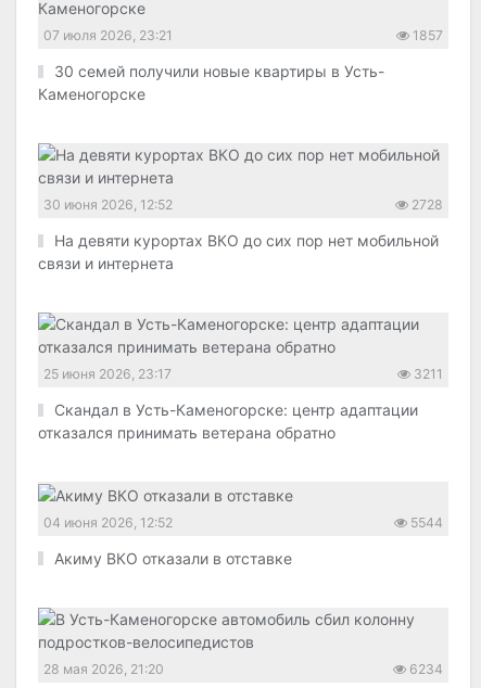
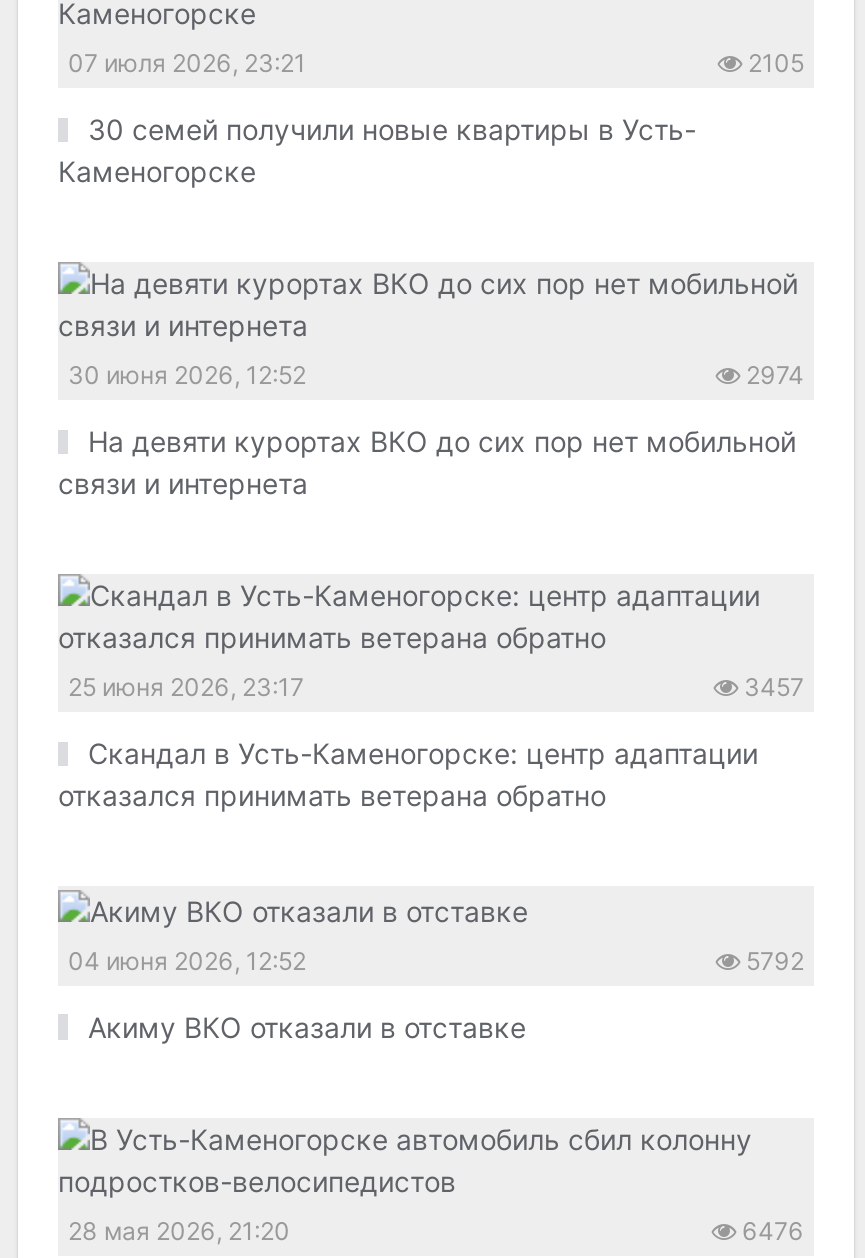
[409,27,443,44] 1857 -> [742,48,804,78] 2105
[408,197,443,213] 2728 -> [740,360,804,390] 2974
[410,366,443,382] 3211 -> [738,672,804,702] 3457
[407,514,443,530] 5544 -> [740,946,804,976] 5792
[406,661,443,677] 6234 -> [736,1216,804,1246] 6476

